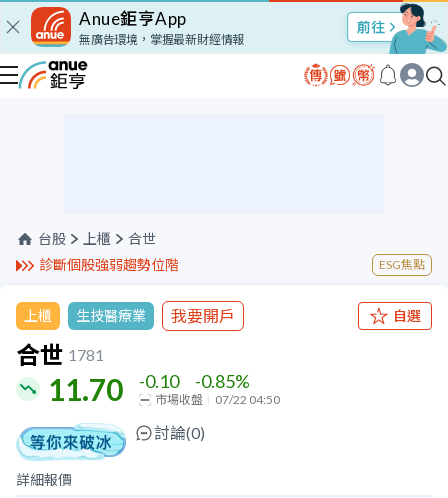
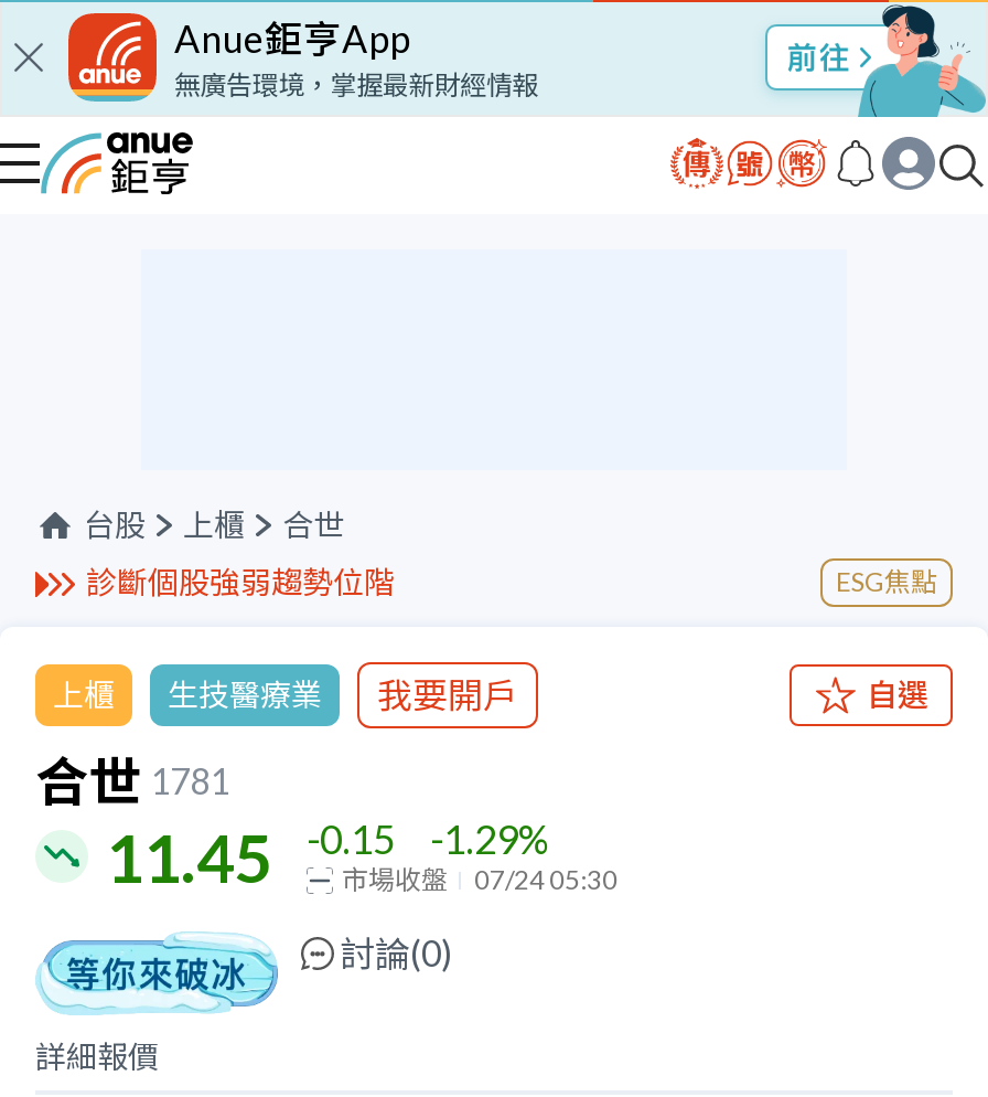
[48,371,123,407] 11.70 -> [106,817,271,896] 11.45
[139,370,179,392] -0.10 -> [307,814,395,863] -0.15
[195,370,250,392] -0.85% -> [430,814,551,863] -1.29%
[155,392,280,407] 市場收盤 07/22 04:50 -> [342,863,617,896] 市場收盤 07/24 05:30

